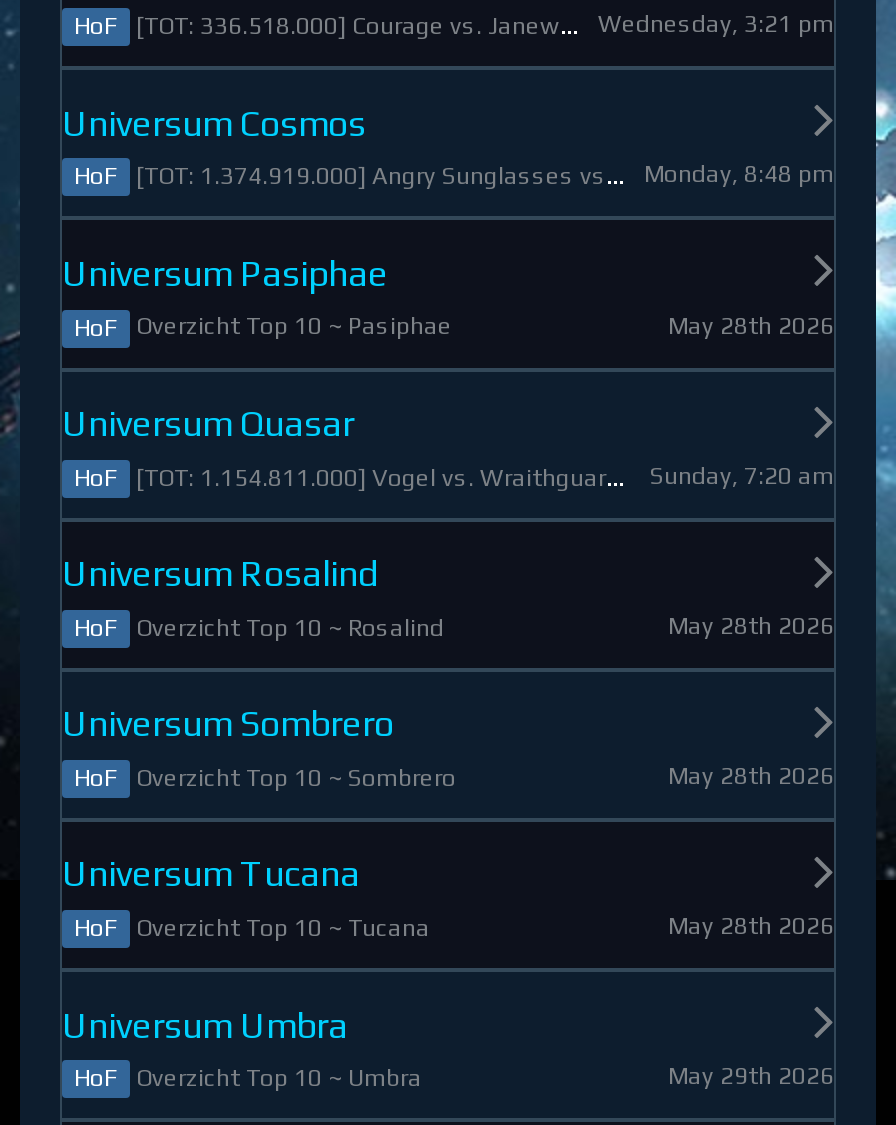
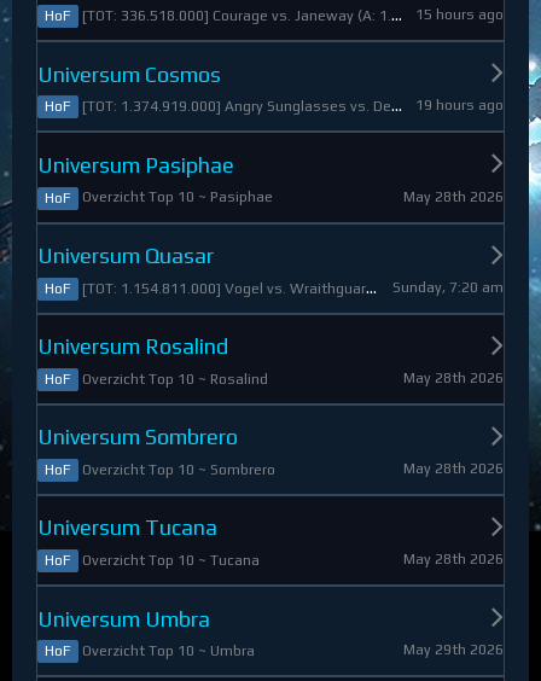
[598,11,834,39] Wednesday, 3:21 pm -> [415,6,504,23] 15 hours ago
[644,161,834,189] Monday, 8:48 pm -> [415,97,504,114] 19 hours ago

